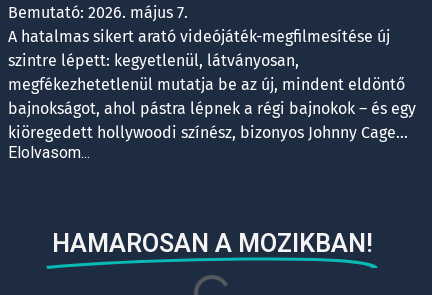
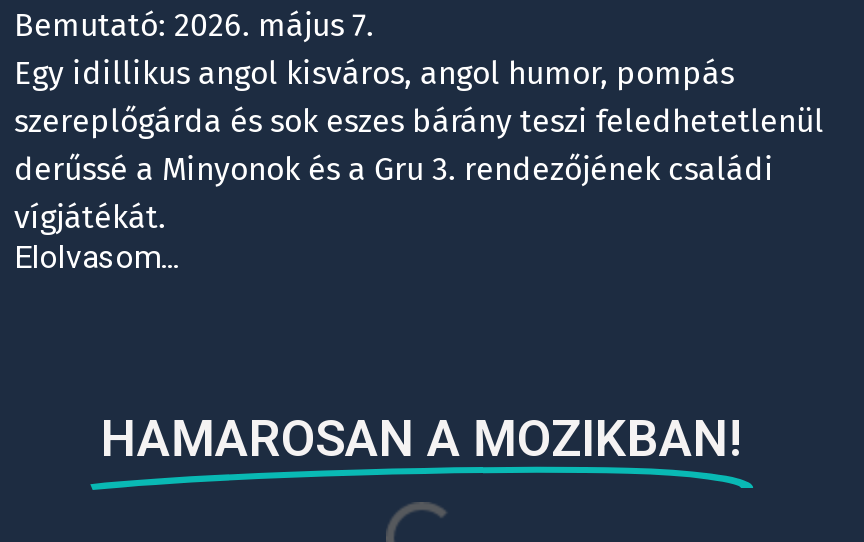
[8,27,416,142] A hatalmas sikert arató videójáték-megfilmesítése új | szintre lépett: kegyetlenül, látványosan, | megfékezhetetlenül mutatja be az új, mindent eldöntő | bajnokságot, ahol pástra lépnek a régi bajnokok – és egy | kiöregedett hollywoodi színész, bizonyos Johnny Cage… -> [14,54,824,236] Egy idillikus angol kisváros, angol humor, pompás | szereplőgárda és sok eszes bárány teszi feledhetetlenül | derűssé a Minyonok és a Gru 3. rendezőjének családi | vígjátékát.

